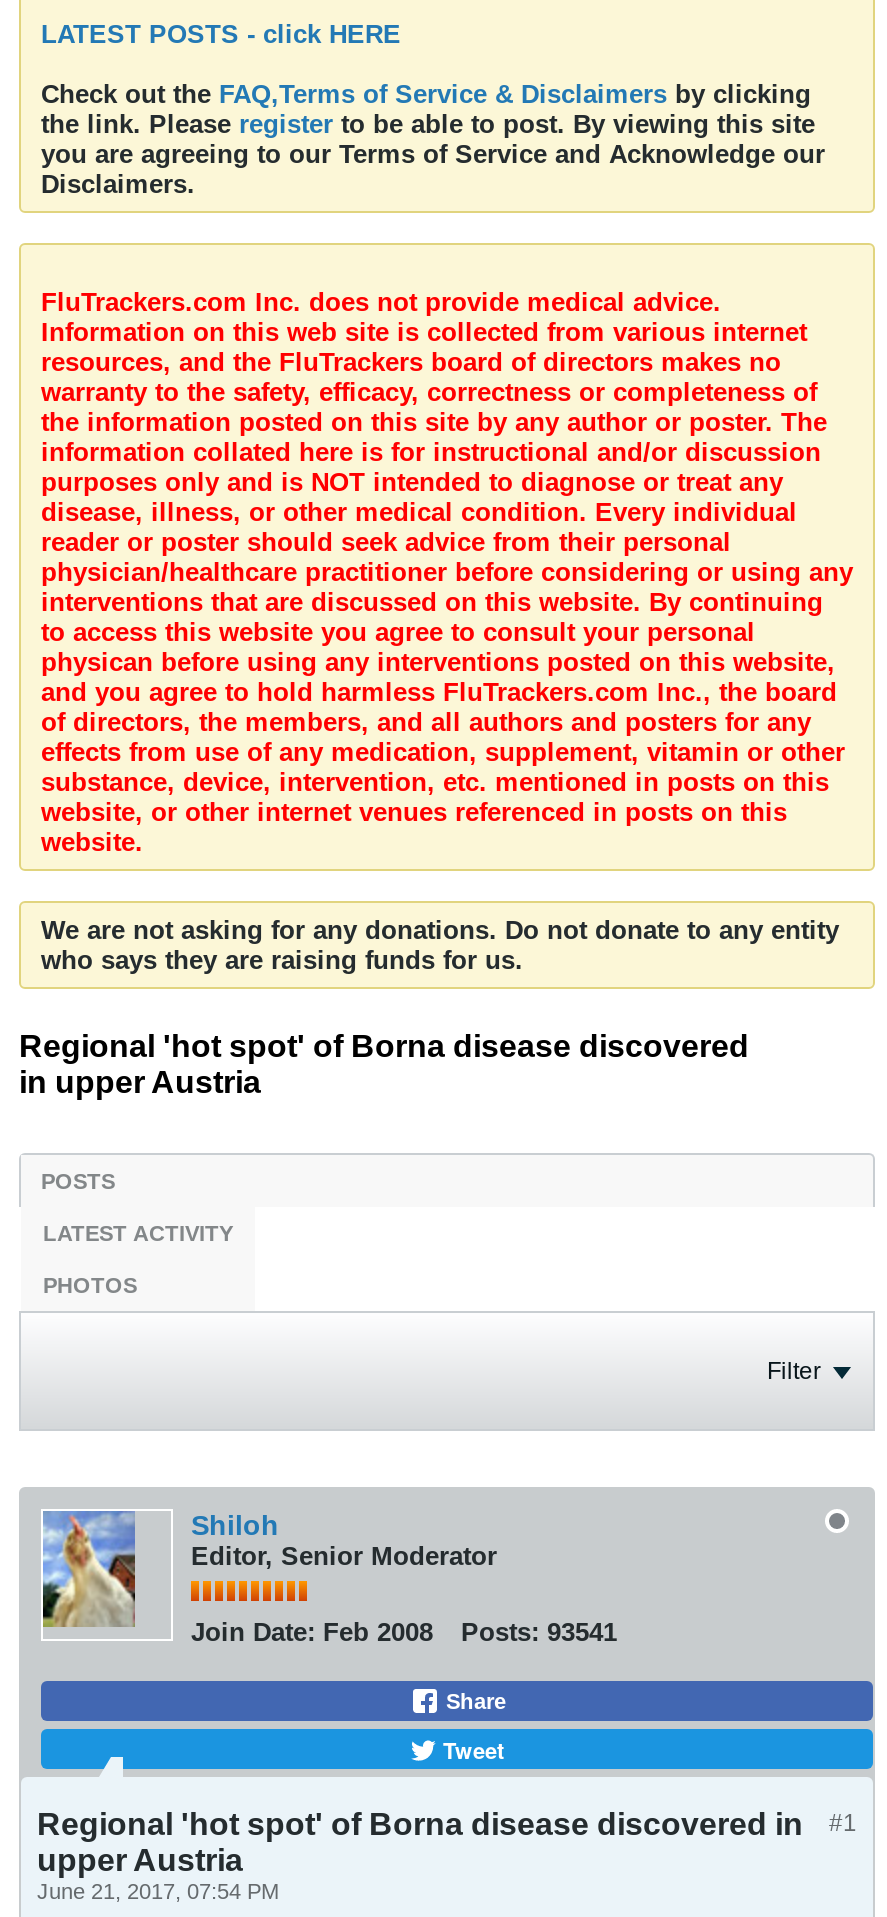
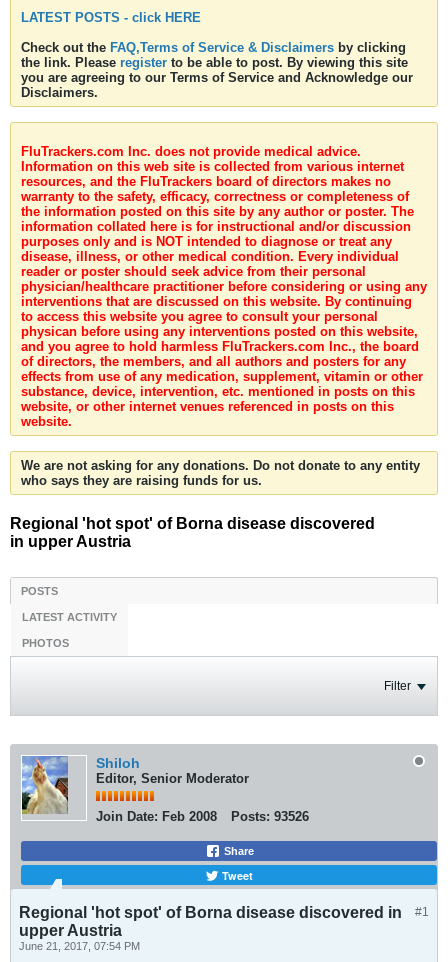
[191,1617,617,1647] Join Date: Feb 2008 Posts: 93541 -> [96,809,309,824] Join Date: Feb 2008 Posts: 93526

